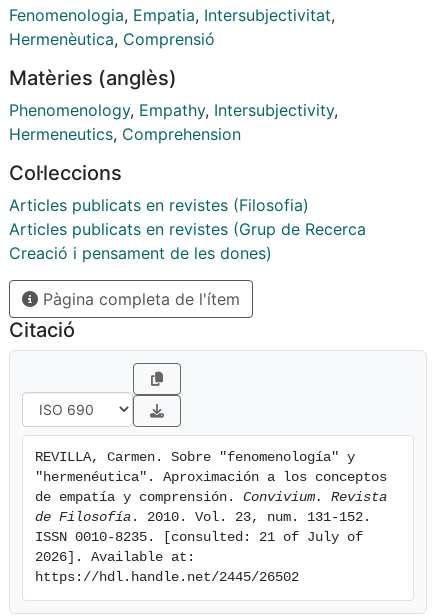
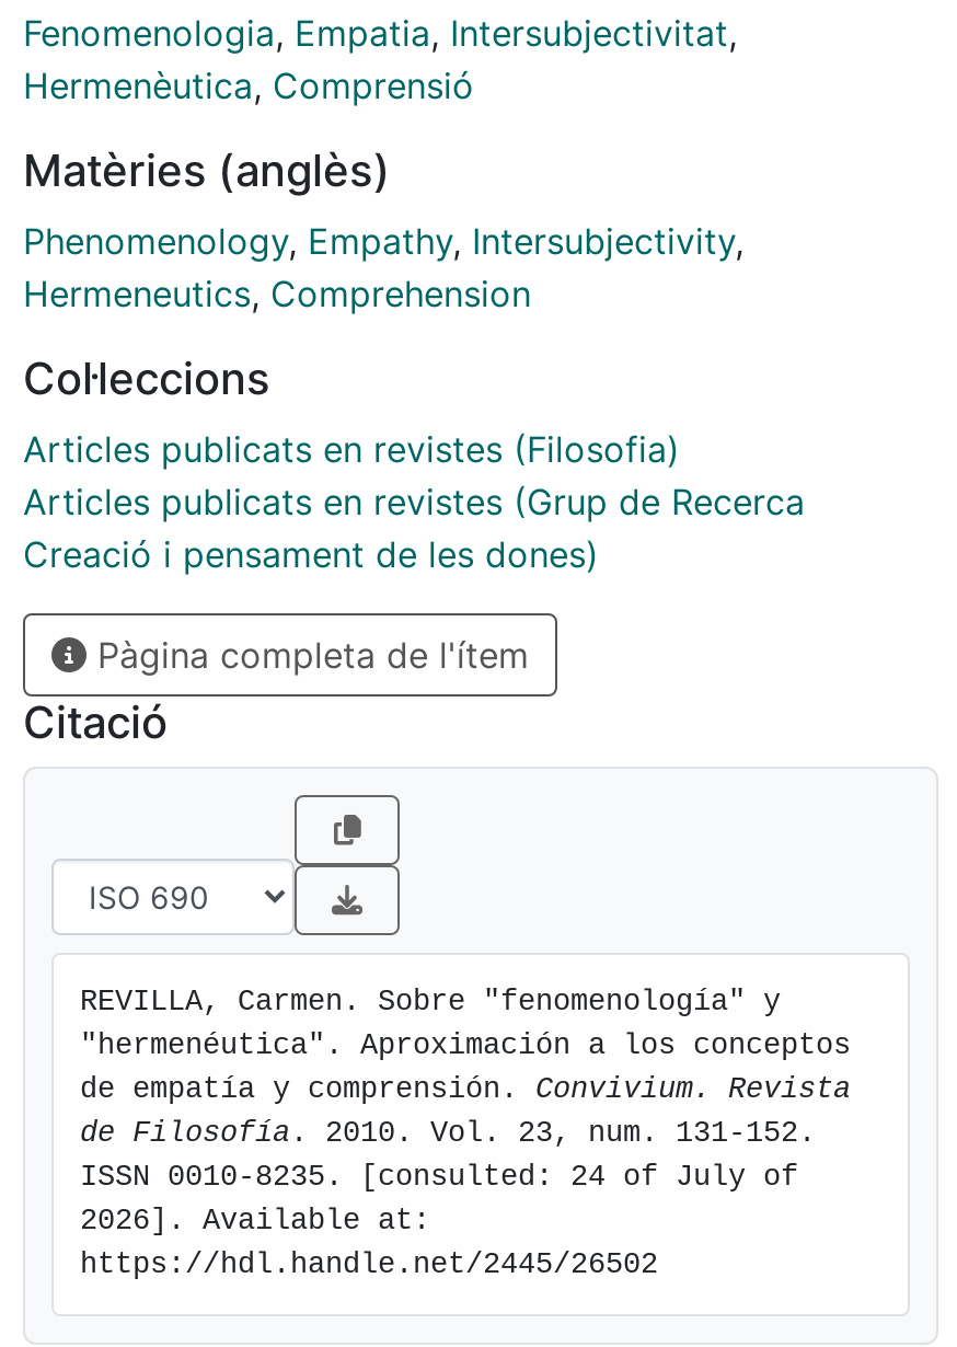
[35,530,363,545] ISSN 0010-8235. [consulted: 21 of July of -> [80,1162,798,1195] ISSN 0010-8235. [consulted: 24 of July of

